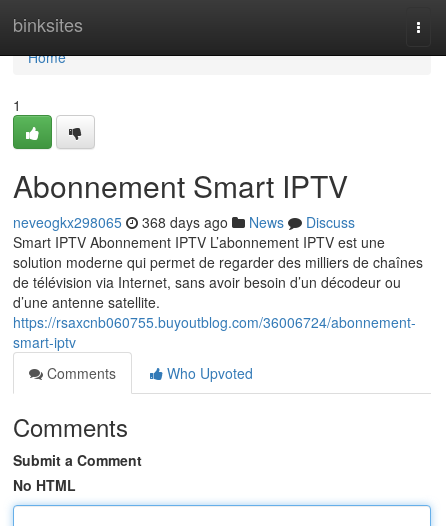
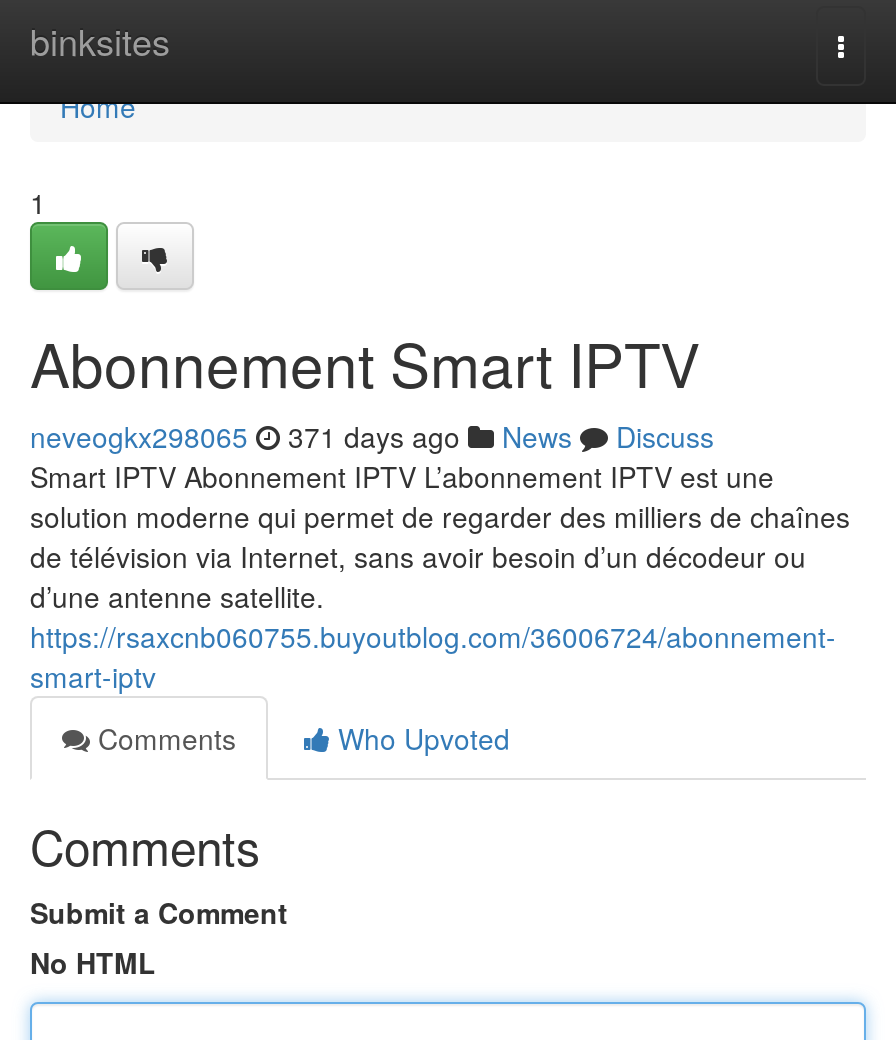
[13,212,355,232] neveogkx298065 368 days ago News Discuss -> [30,416,714,456] neveogkx298065 371 days ago News Discuss

